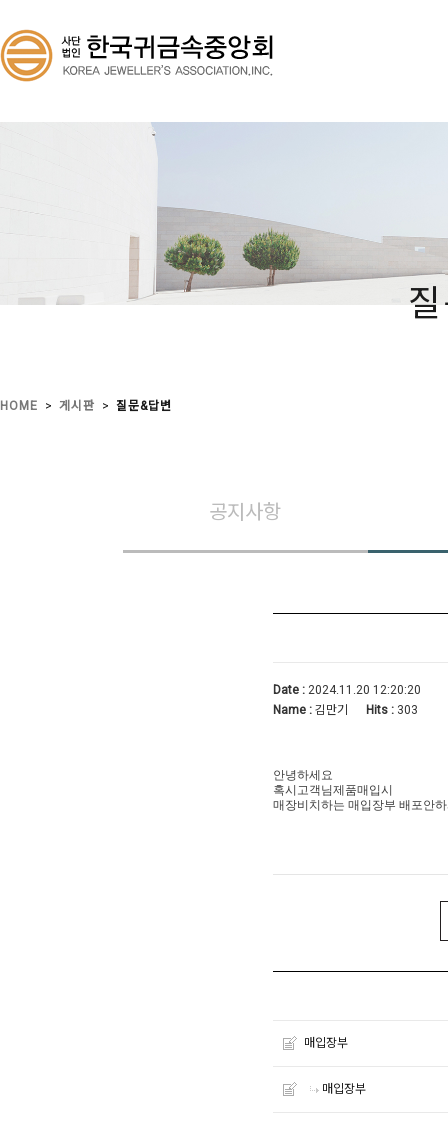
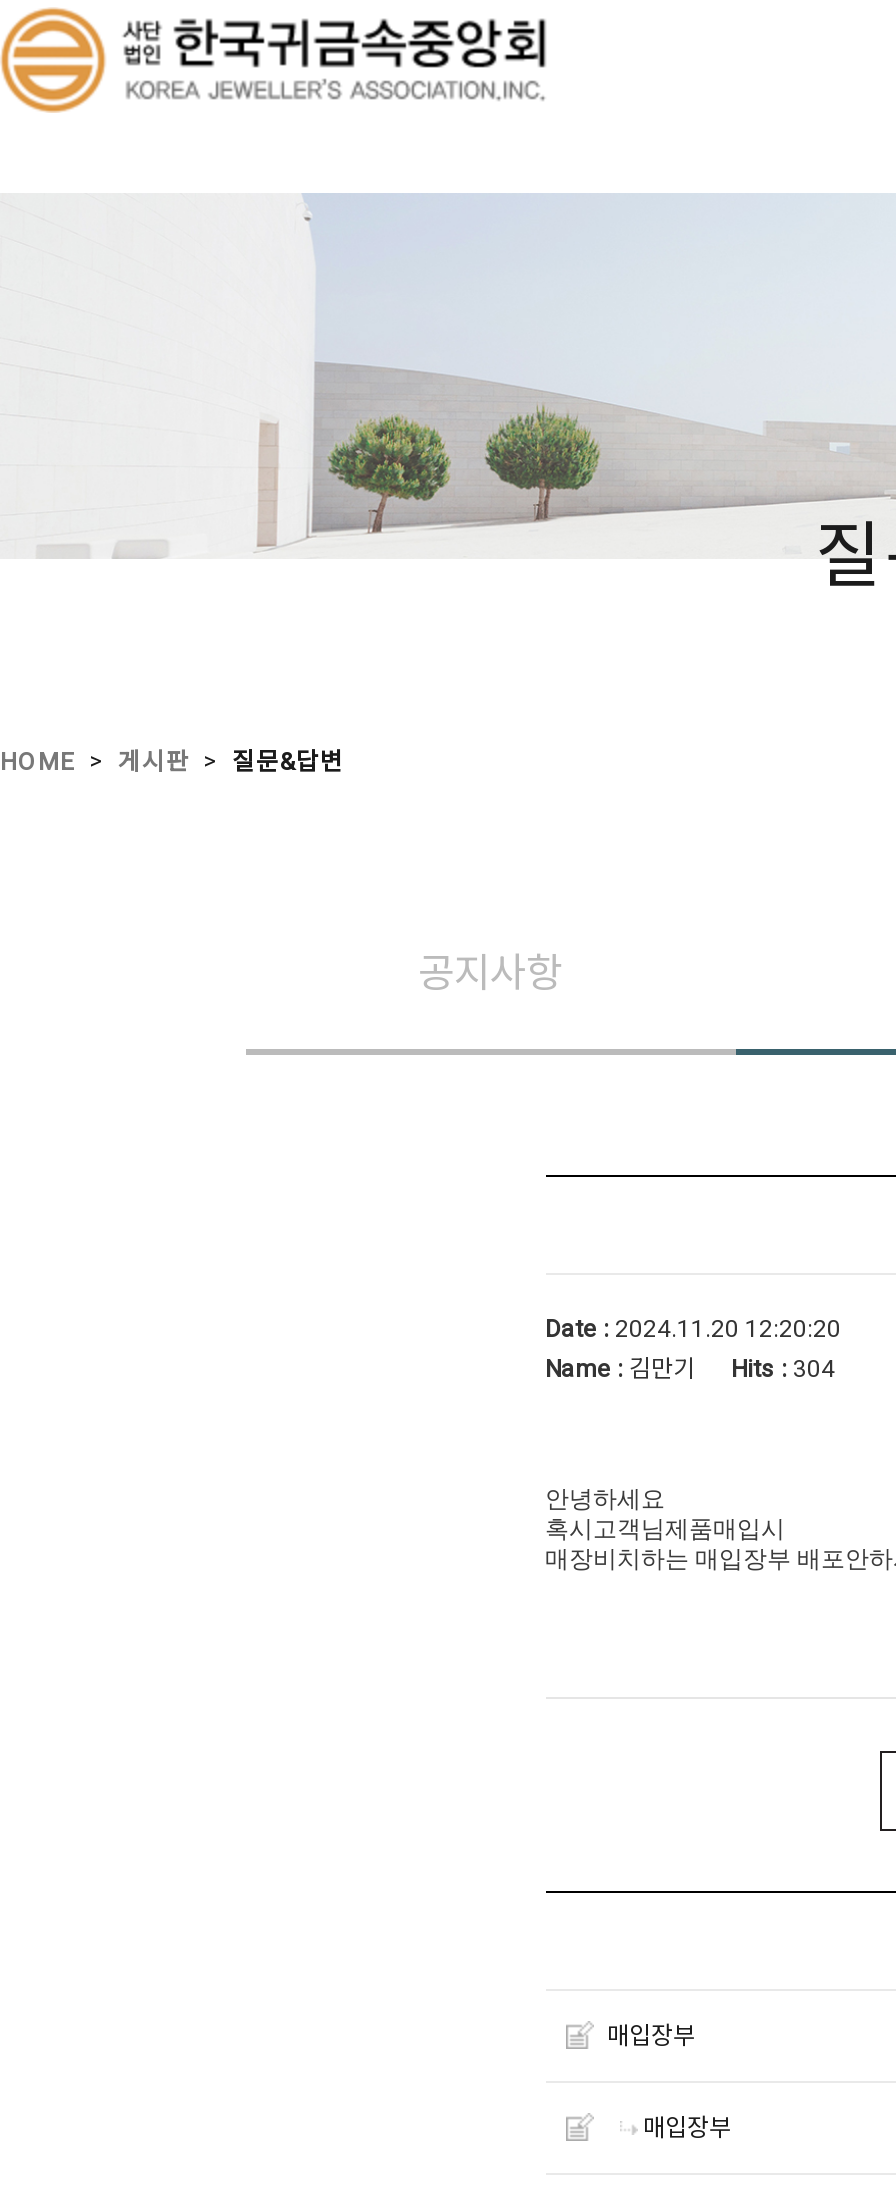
[272,701,417,719] Name : 김만기 Hits : 303 -> [545,1350,835,1386] Name : 김만기 Hits : 304

